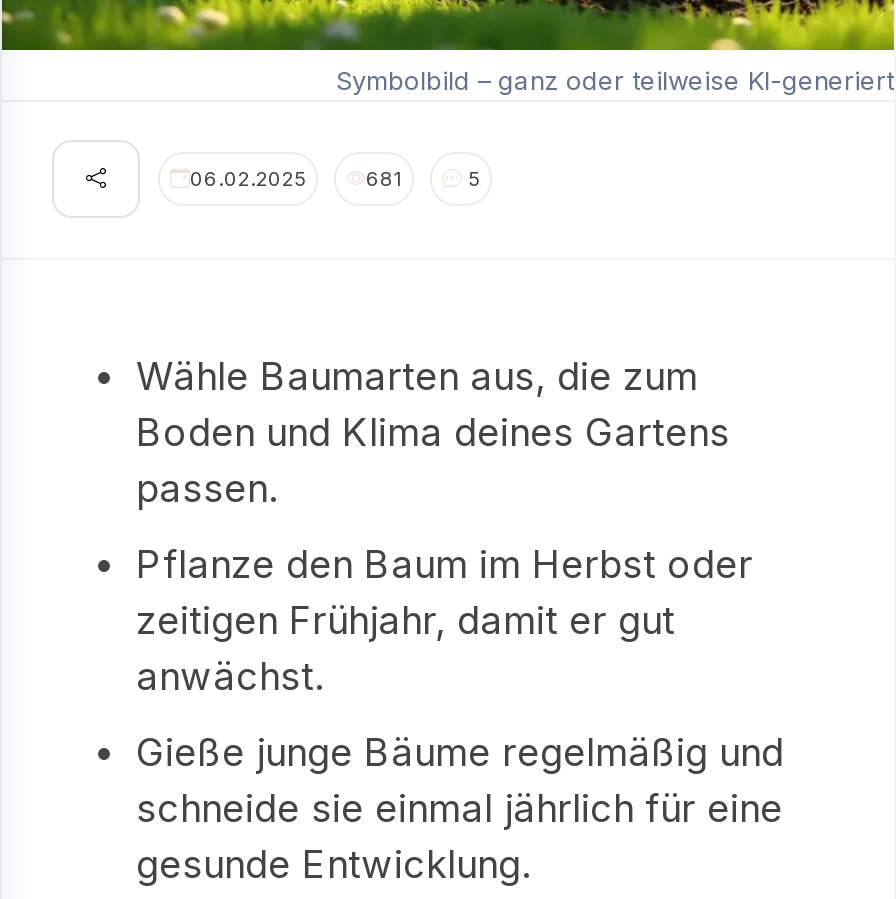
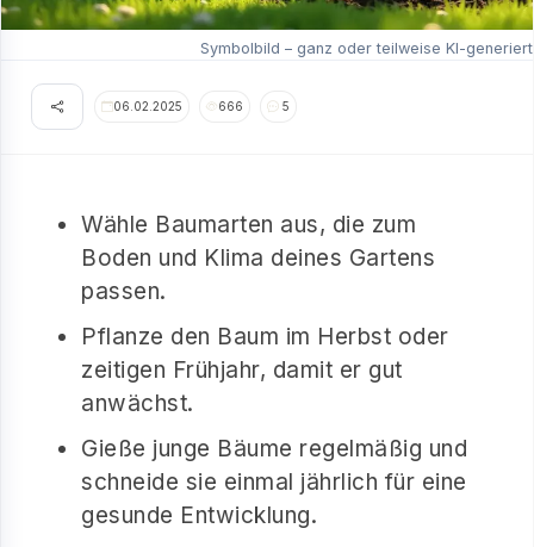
[366,166,402,190] 681 -> [218,99,243,113] 666

